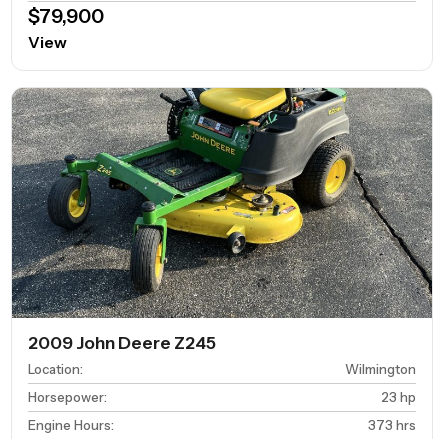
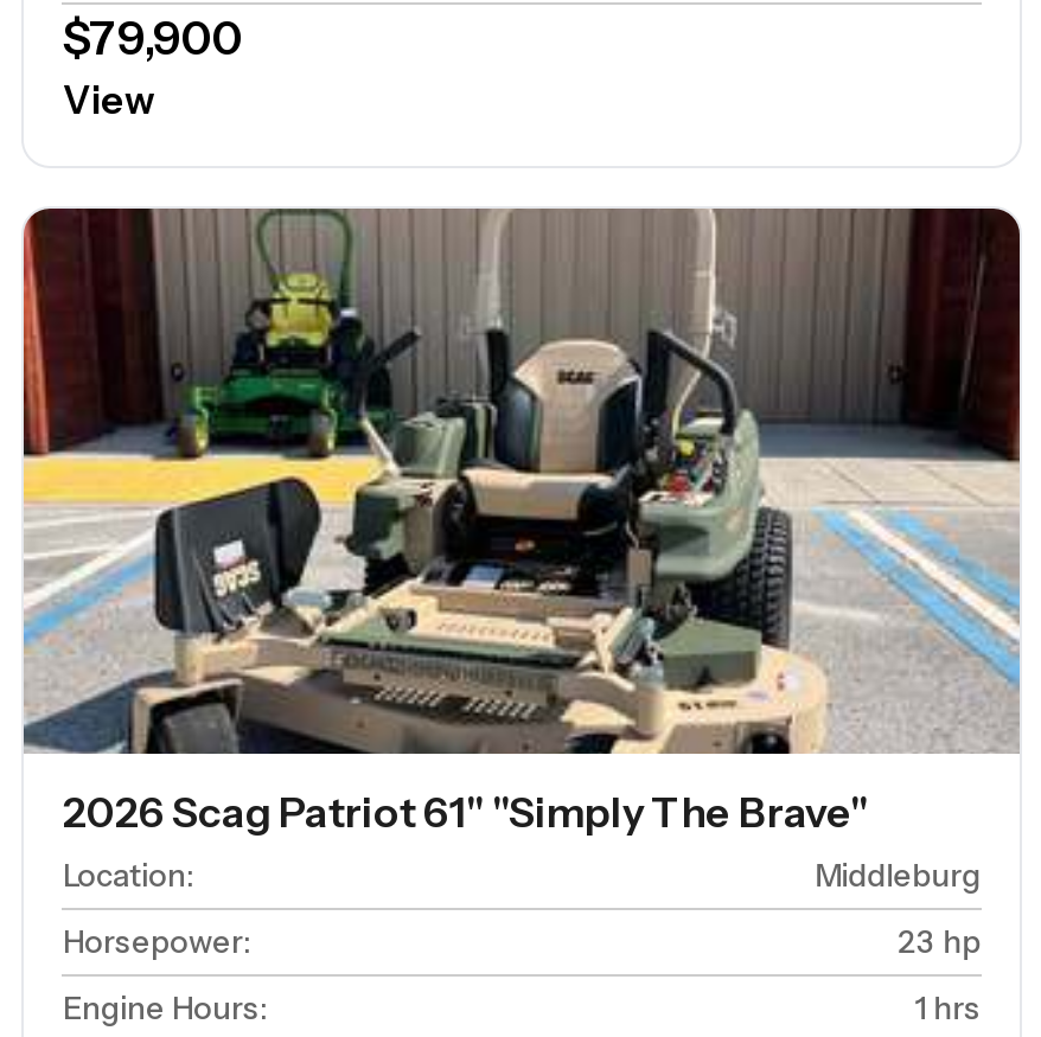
[11,88,433,353] [image] | 2009 John Deere Z245 -> [21,206,1022,838] [image] | 2026 Scag Patriot 61" "Simply The Brave"
[345,361,416,377] Wilmington -> [815,857,981,895] Middleburg
[368,417,416,433] 373 hrs -> [914,989,981,1027] 1 hrs

